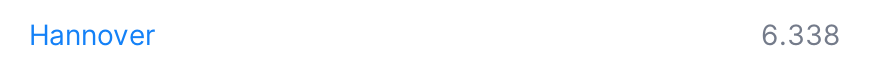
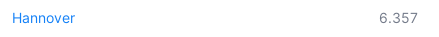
[761,16,841,50] 6.338 -> [379,9,418,26] 6.357

